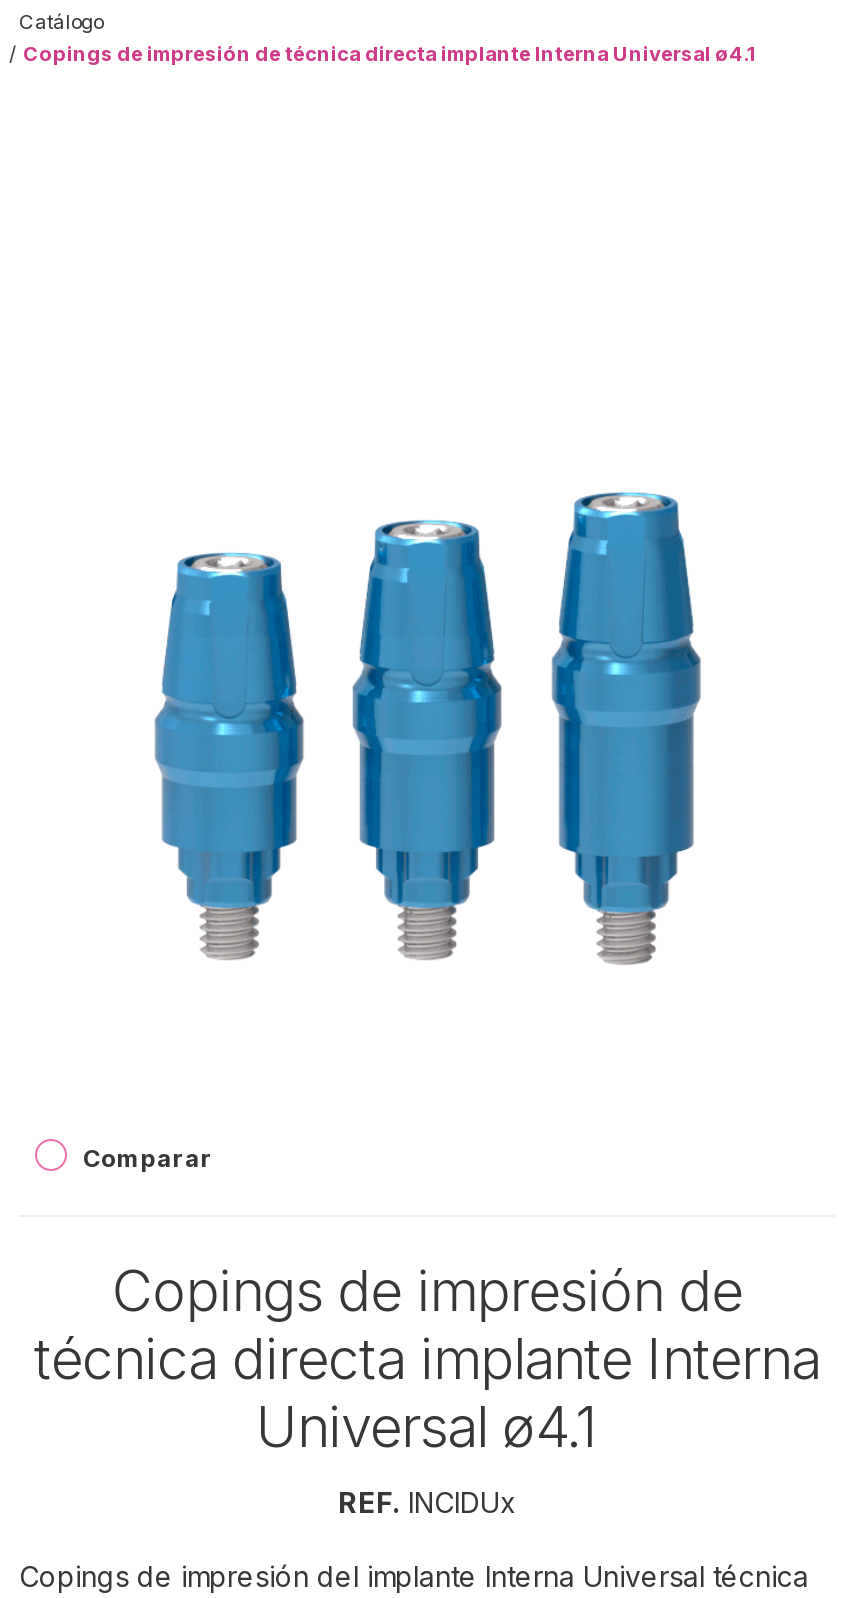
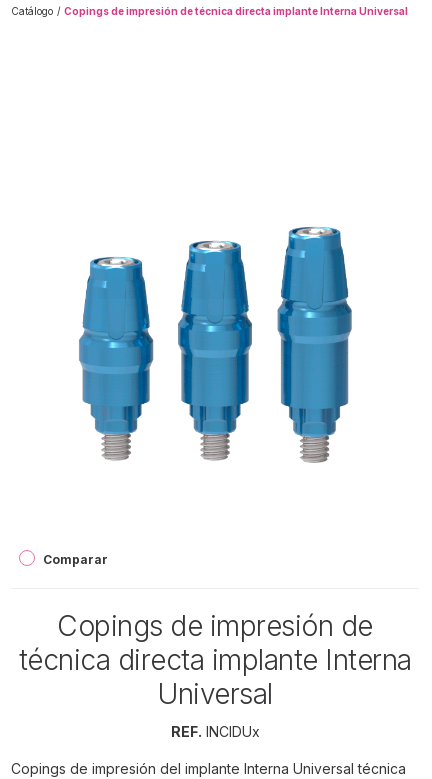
[23,41,755,65] Copings de impresión de técnica directa implante Interna Universal ø4.1 -> [64,5,408,17] Copings de impresión de técnica directa implante Interna Universal
[256,1393,598,1461] Universal ø4.1 -> [157,677,273,711] Universal

